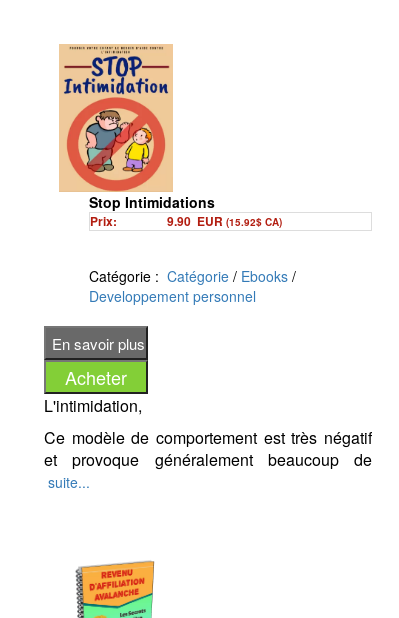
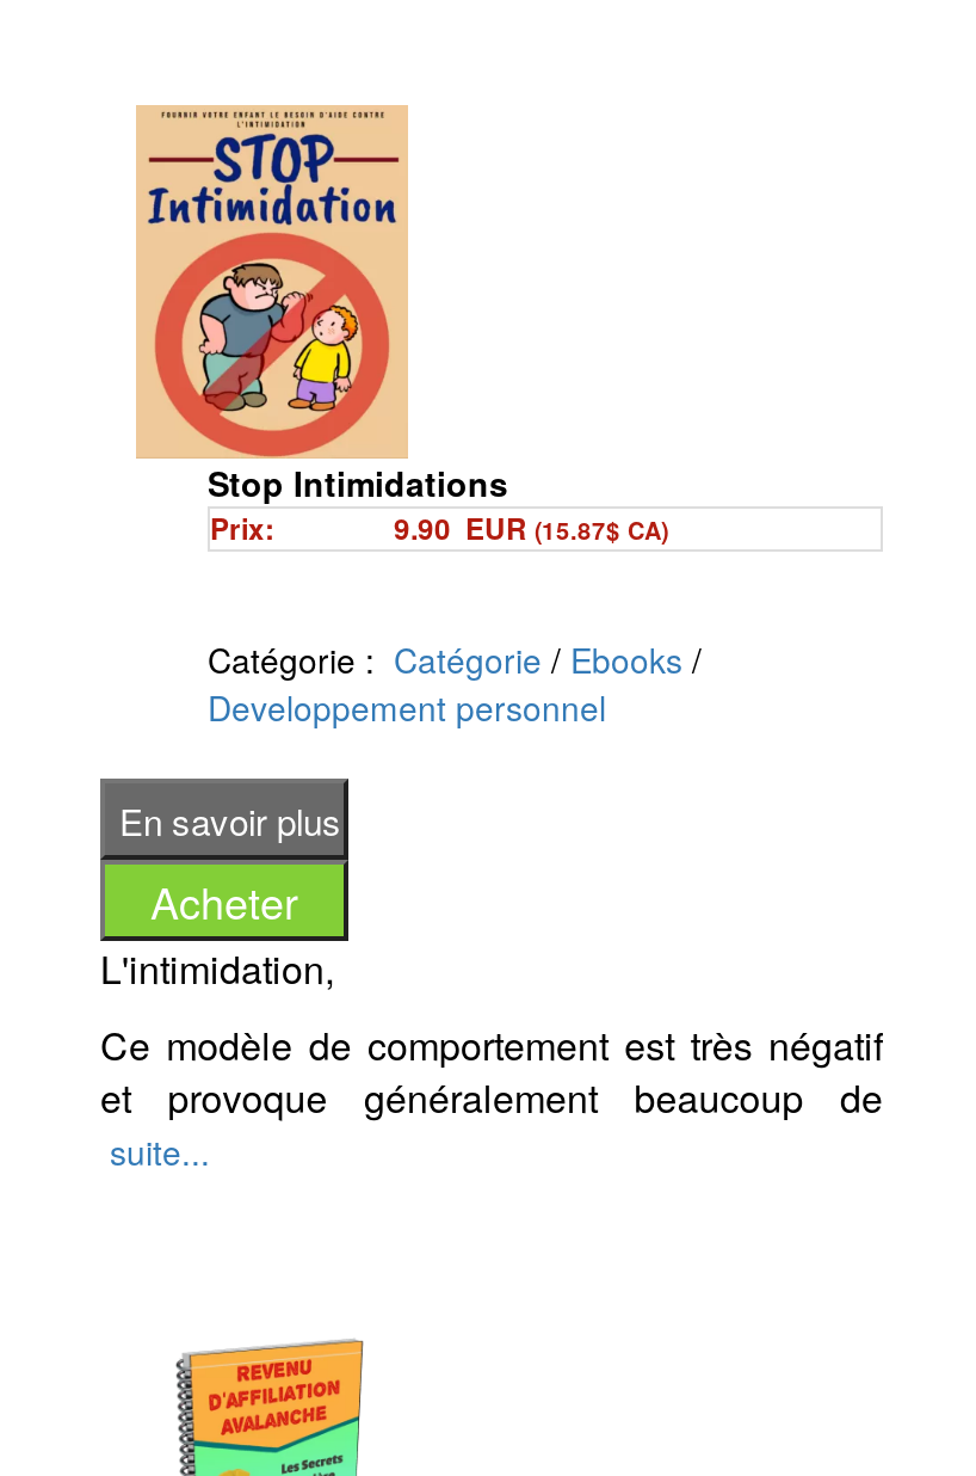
[167,212,282,230] 9.90 EUR (15.92$ CA) -> [394,507,668,550] 9.90 EUR (15.87$ CA)

